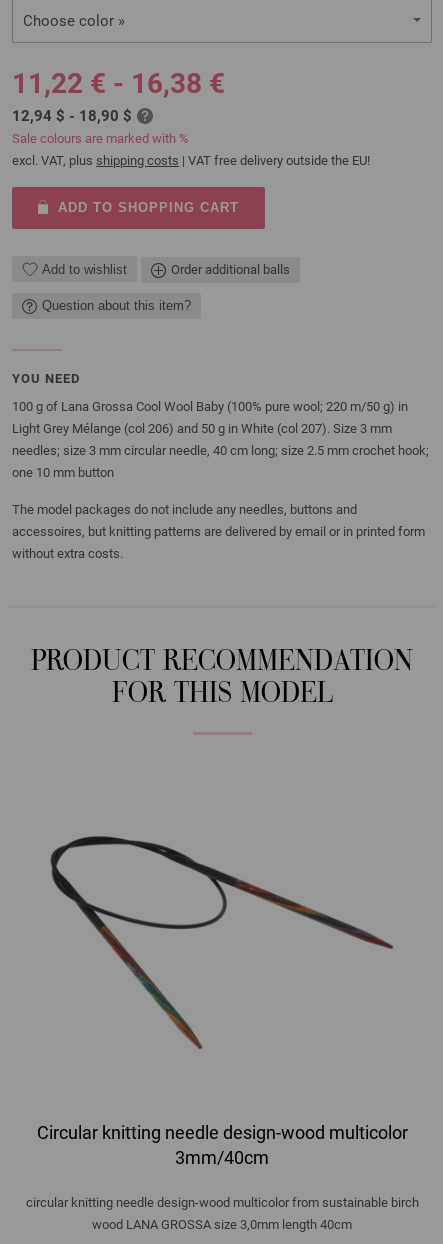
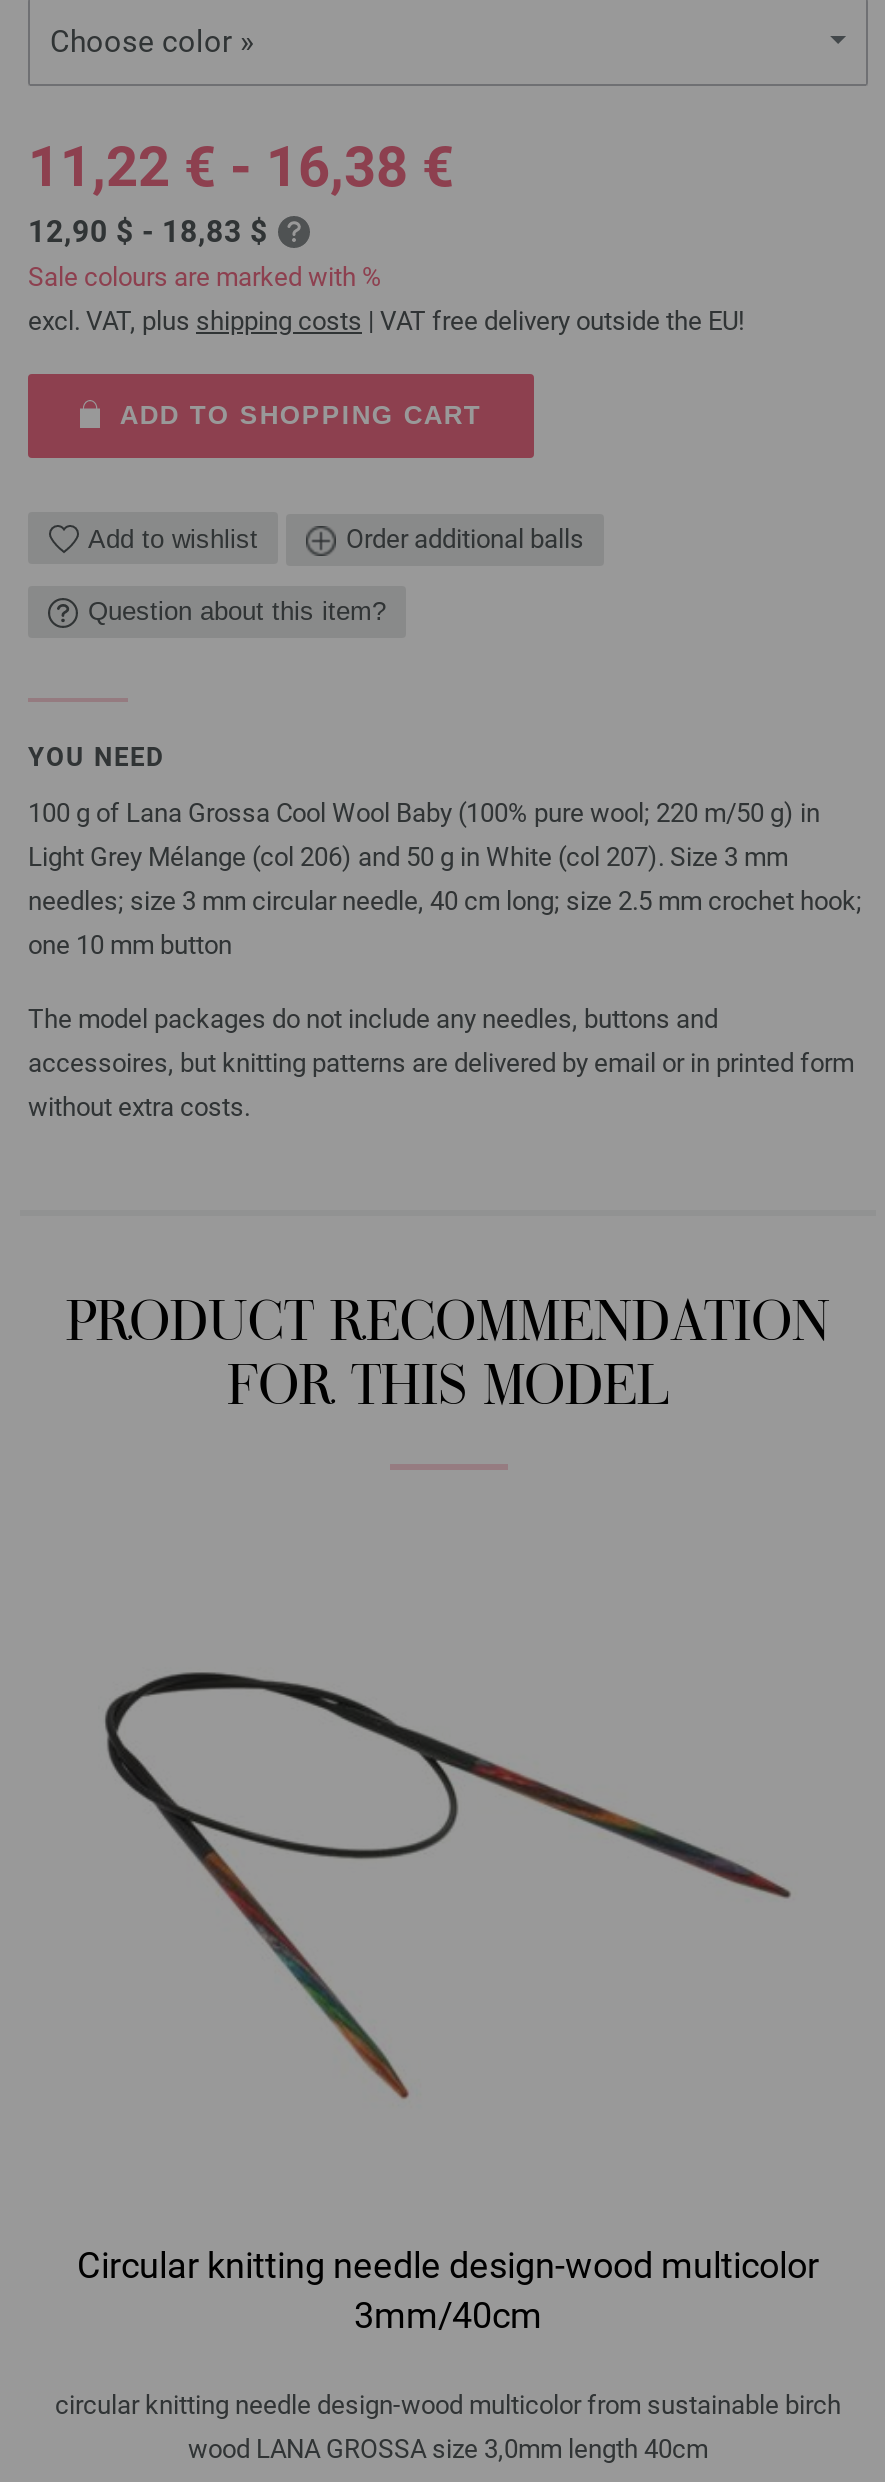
[12,107,132,125] 12,94 $ - 18,90 $ -> [28,214,268,250] 12,90 $ - 18,83 $

